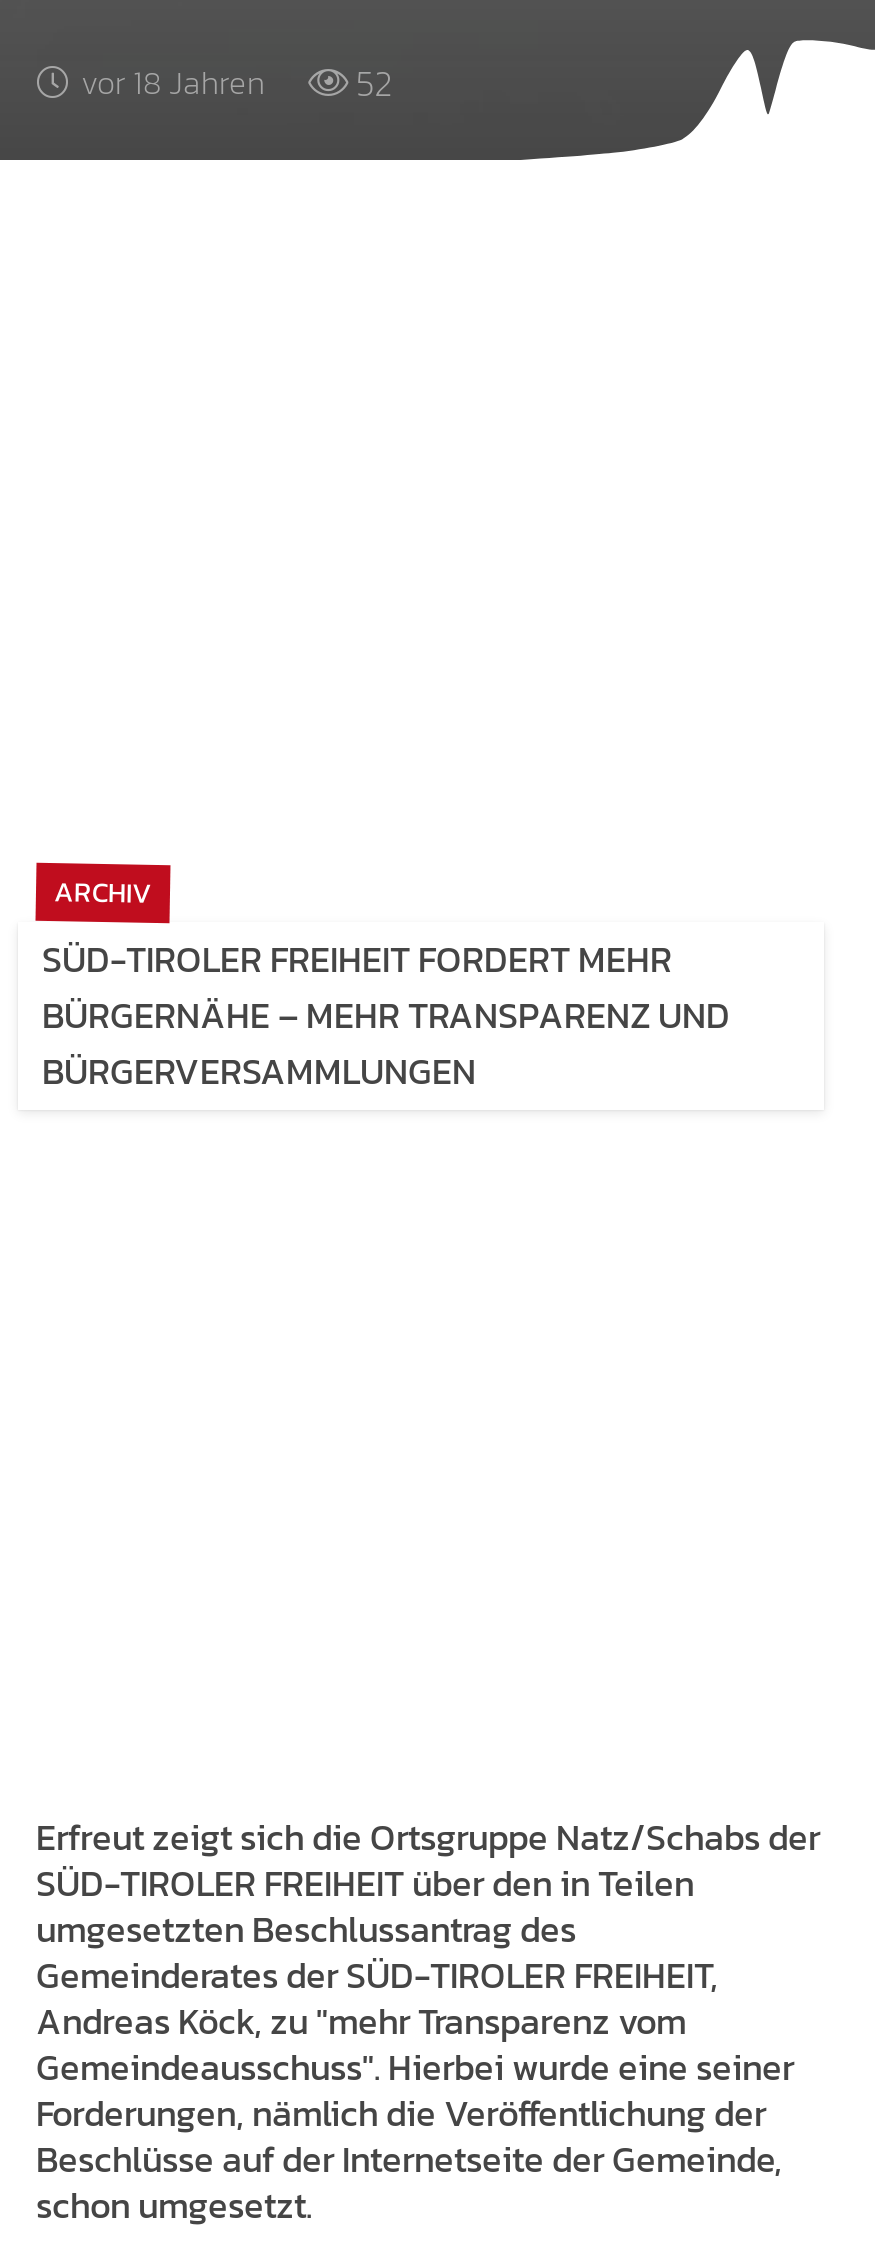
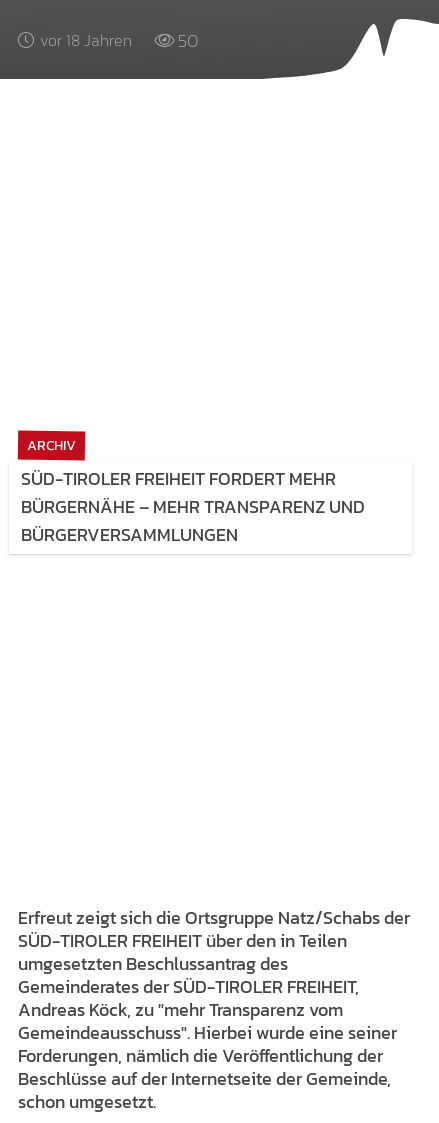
[81,55,392,109] vor 18 Jahren 52 -> [40,27,199,54] vor 18 Jahren 50

